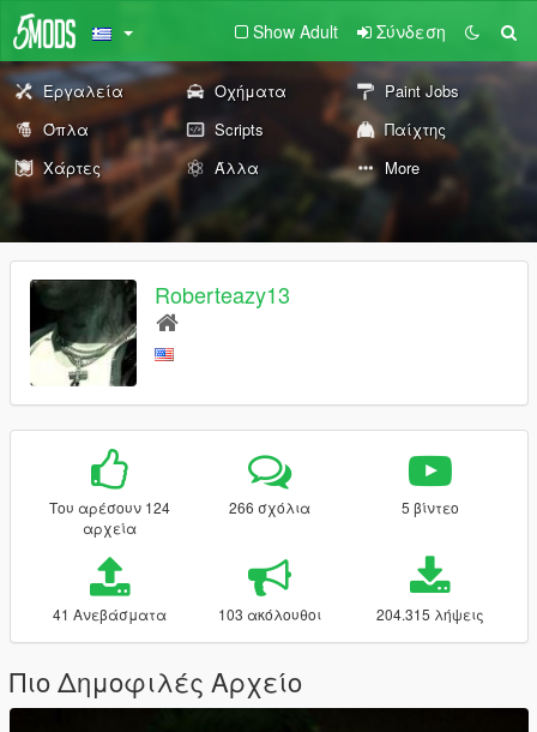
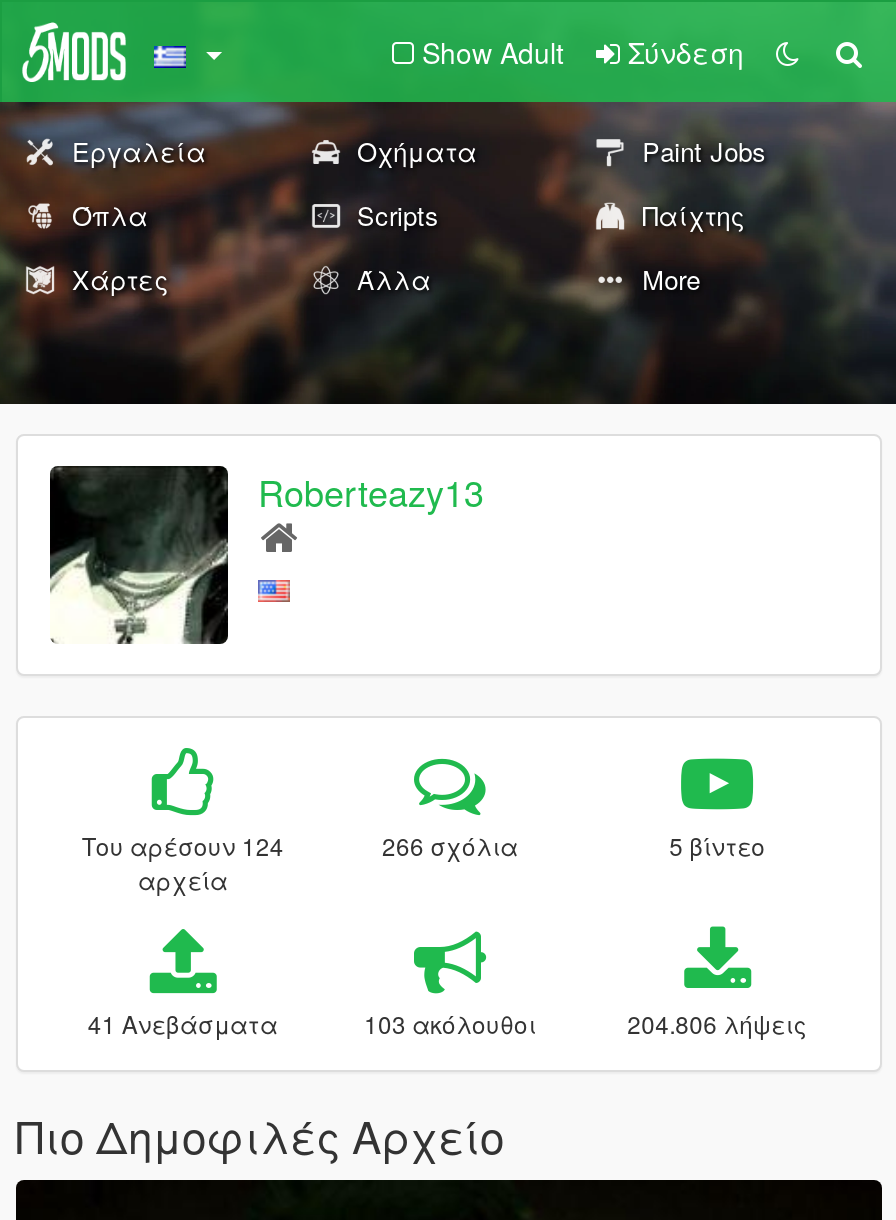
[376,604,484,624] 204.315 λήψεις -> [627,1006,807,1040] 204.806 λήψεις

